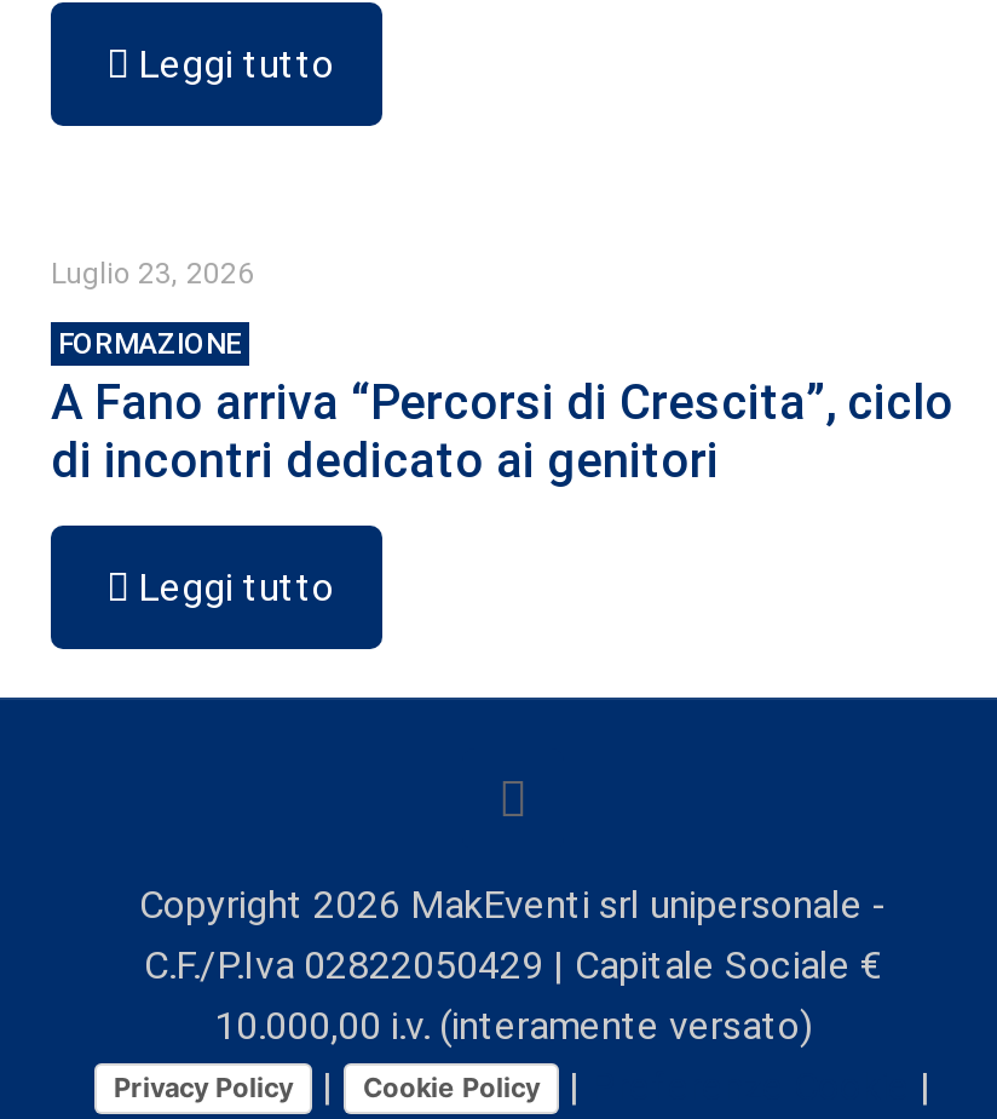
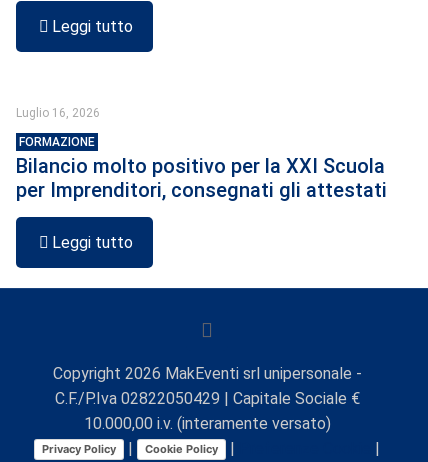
[51,257,254,291] Luglio 23, 2026 -> [16,106,100,120] Luglio 16, 2026
[51,373,953,489] A Fano arriva “Percorsi di Crescita”, ciclo | di incontri dedicato ai genitori -> [16,154,387,202] Bilancio molto positivo per la XXI Scuola | per Imprenditori, consegnati gli attestati

